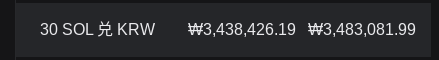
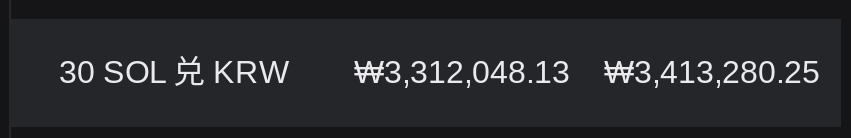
[187,21,295,38] ₩3,438,426.19 -> [354,55,570,89] ₩3,312,048.13
[308,21,416,38] ₩3,483,081.99 -> [604,55,820,89] ₩3,413,280.25

